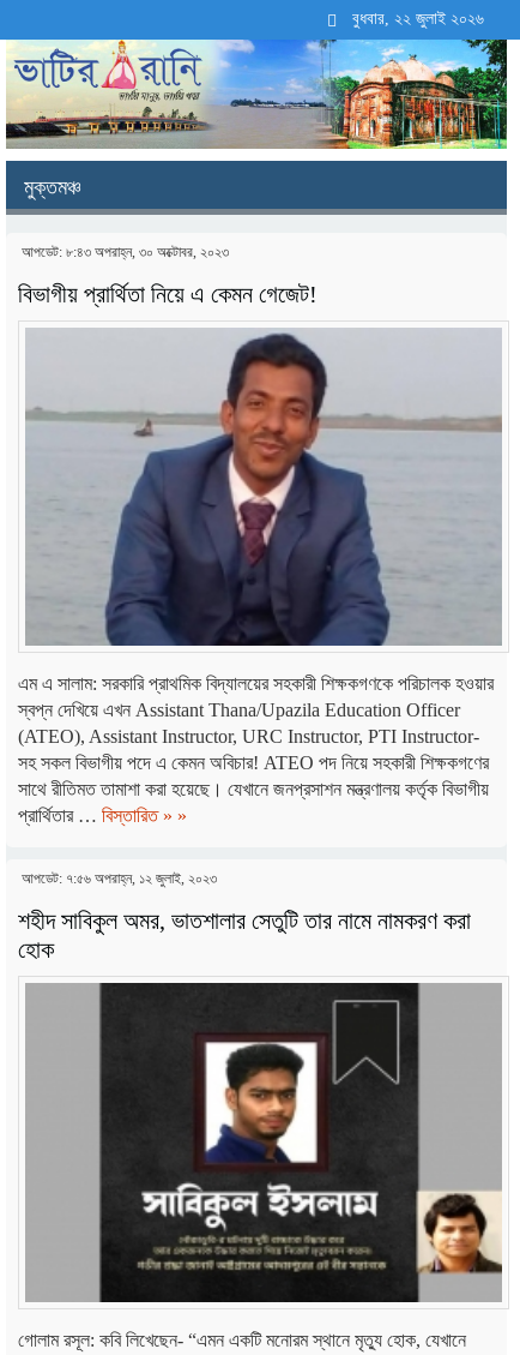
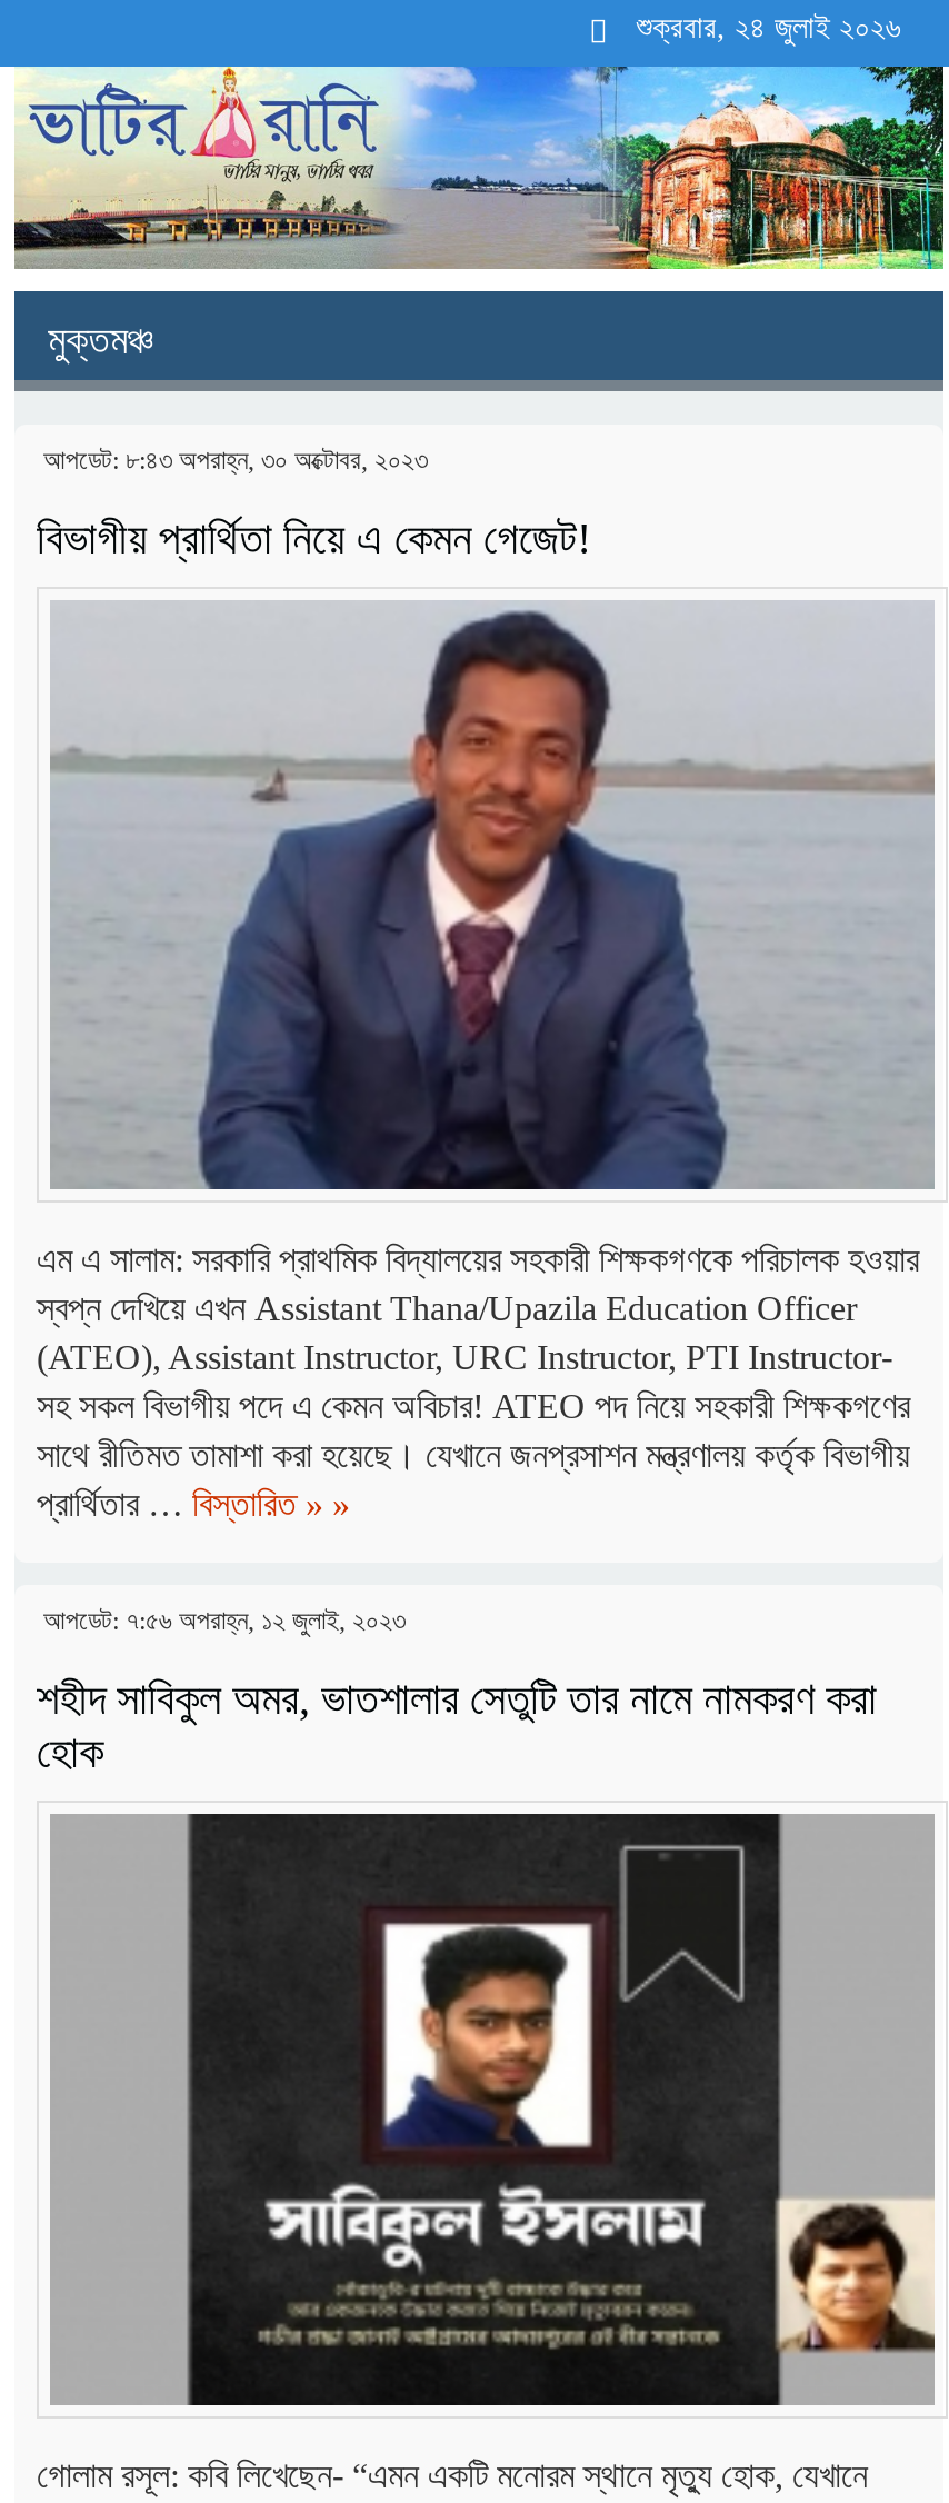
[352,10,484,28] বুধবার, ২২ জুলাই ২০২৬ -> [637,11,901,44] শুক্রবার, ২৪ জুলাই ২০২৬

